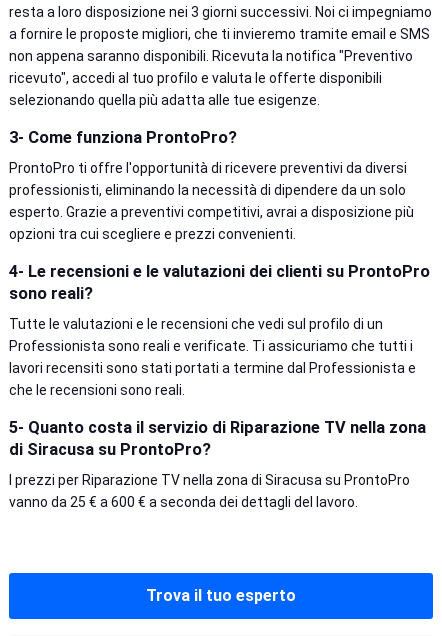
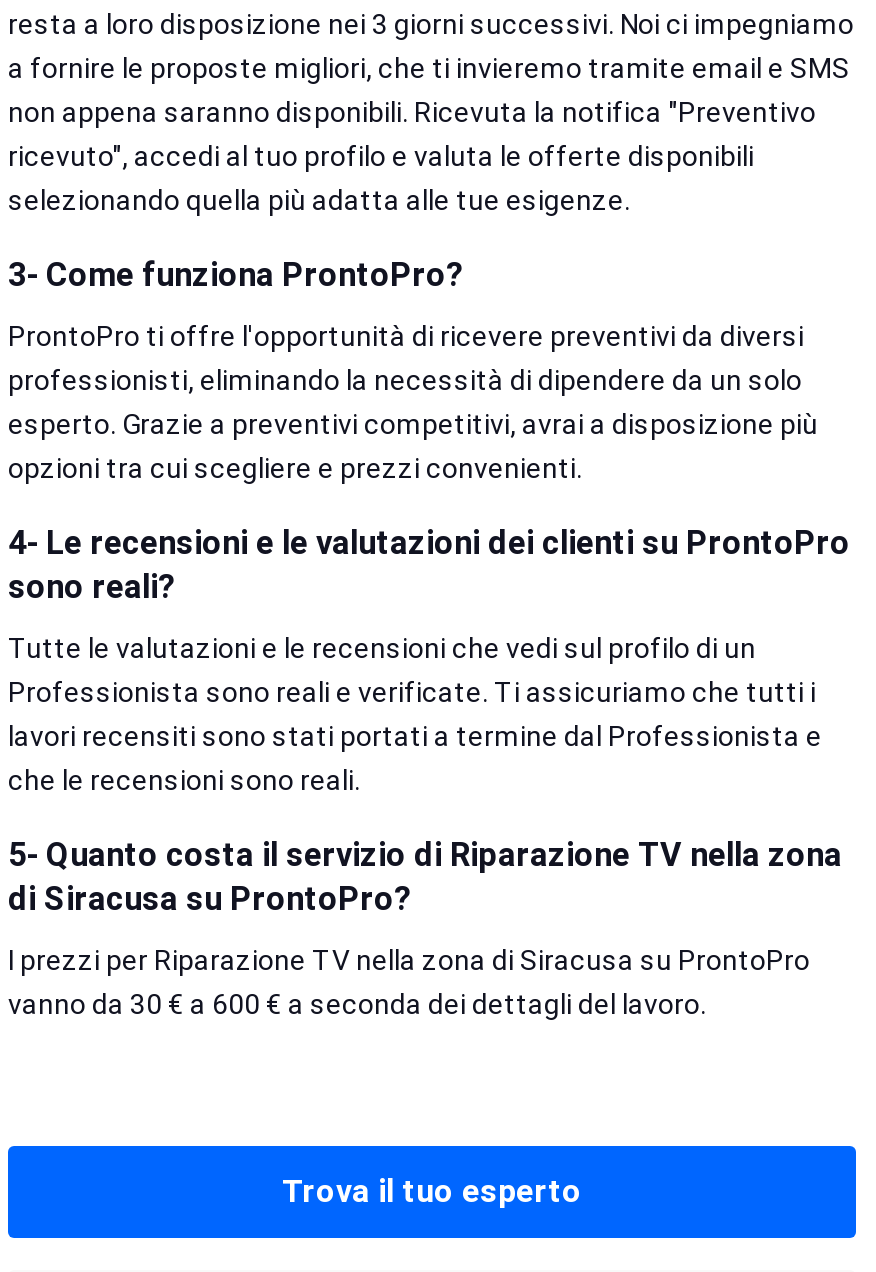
[9,494,358,510] vanno da 25 € a 600 € a seconda dei dettagli del lavoro. -> [8,988,706,1020] vanno da 30 € a 600 € a seconda dei dettagli del lavoro.

